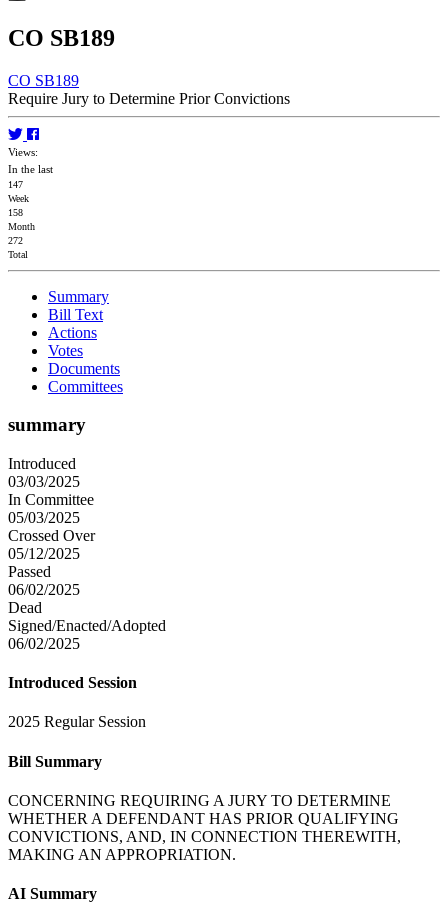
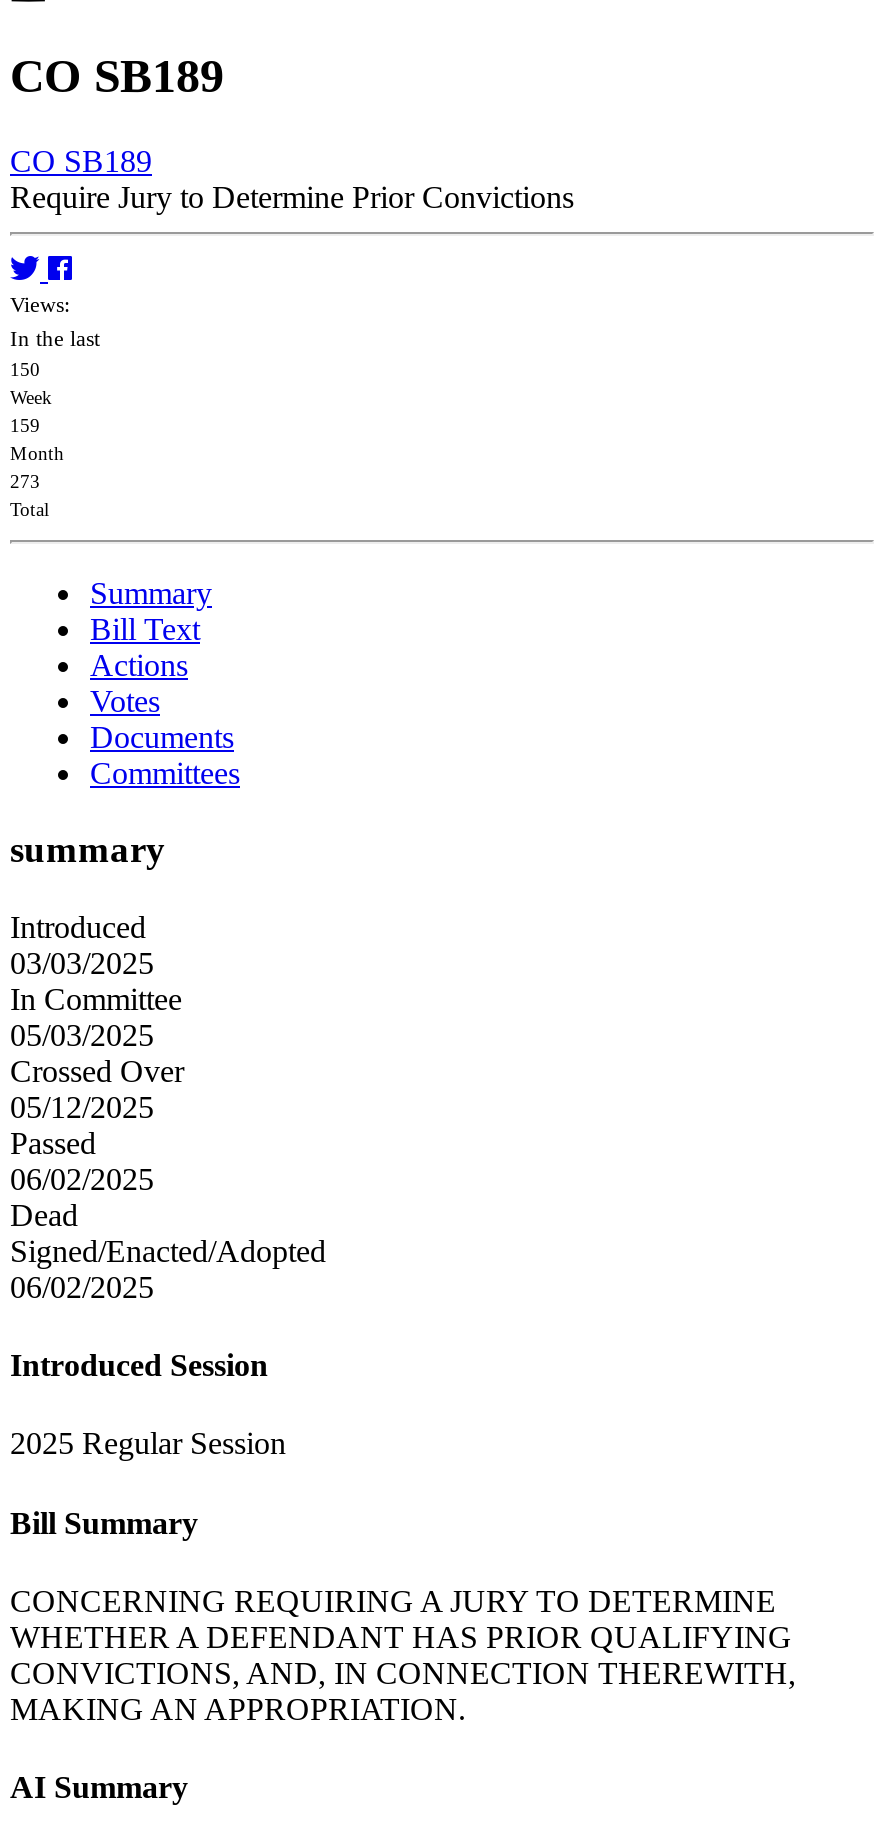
[8,178,23,189] 147 -> [10,357,40,379] 150
[8,206,23,217] 158 -> [10,413,40,435] 159
[8,234,23,245] 272 -> [10,469,40,491] 273

